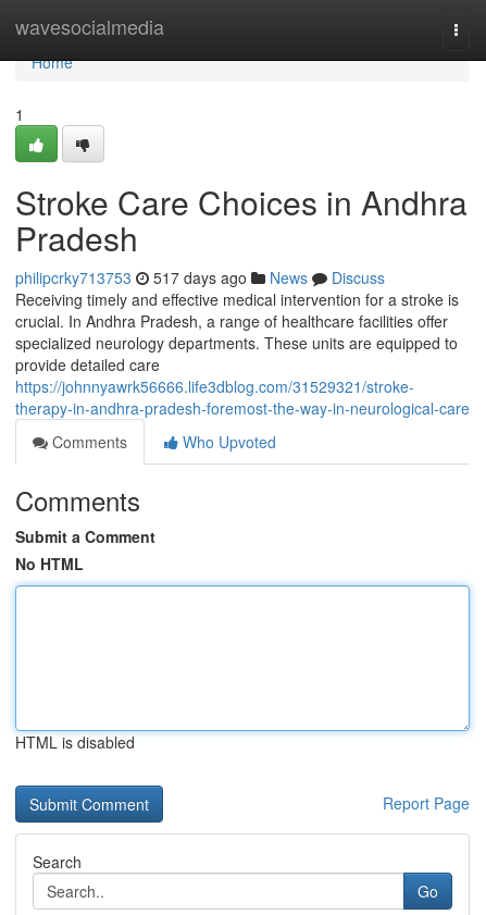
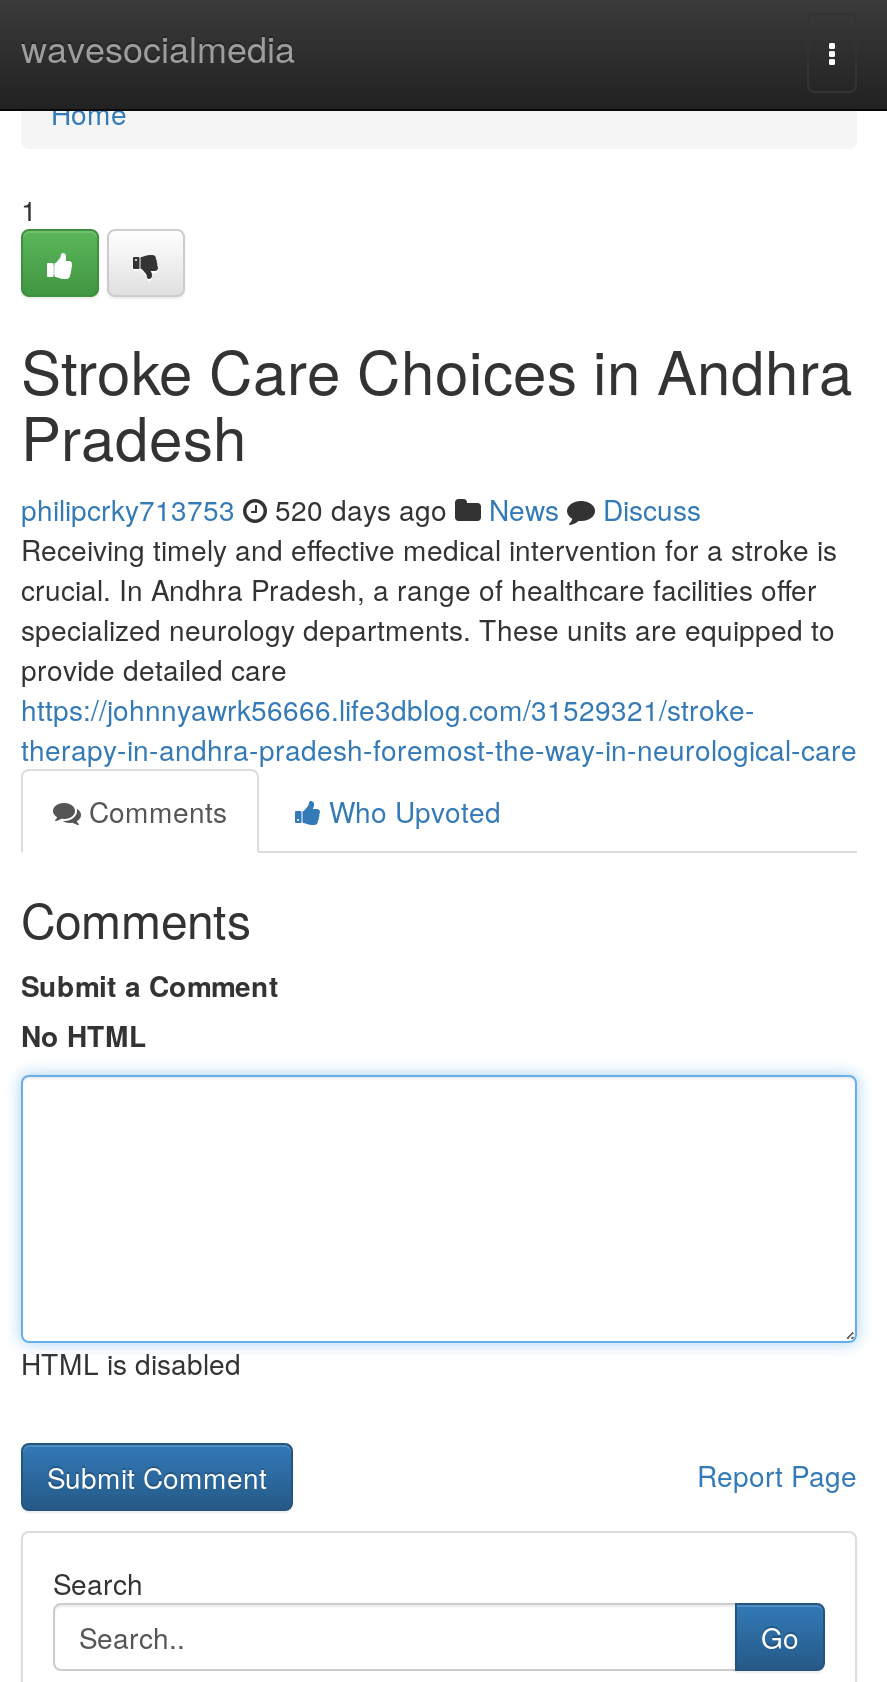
[15,267,385,288] philipcrky713753 517 days ago News Discuss -> [21,489,701,529] philipcrky713753 520 days ago News Discuss

